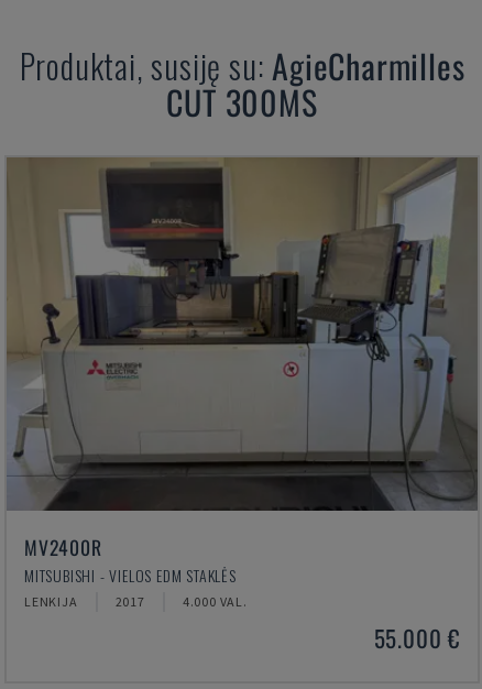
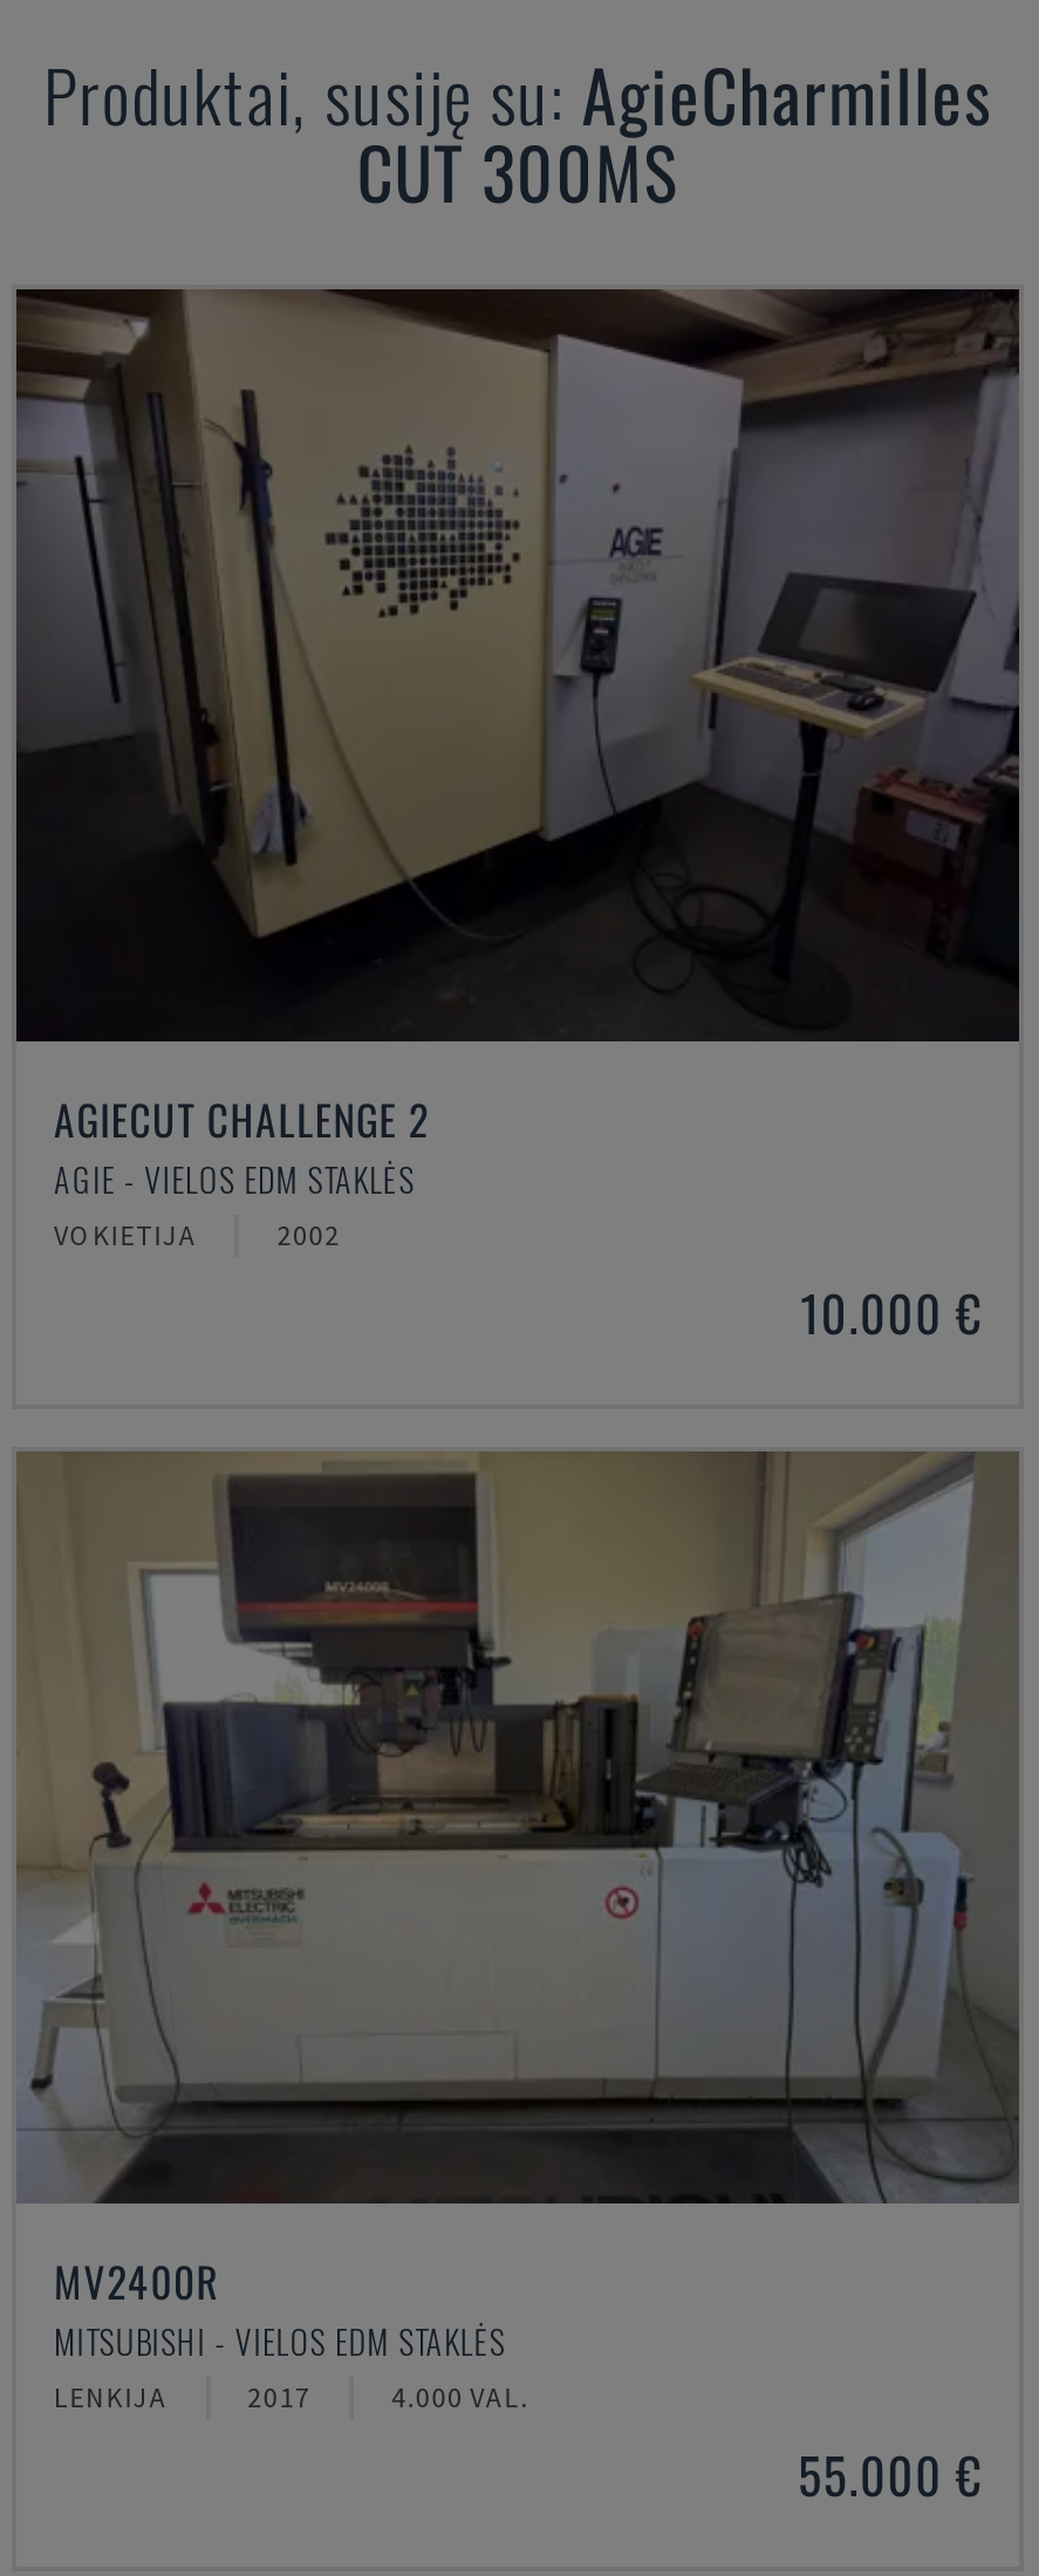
none -> [14,287,1021,1348] [image] | AGIECUT CHALLENGE 2 | AGIE - VIELOS EDM STAKLĖS | VOKIETIJA | 2002 | 10.000 €

